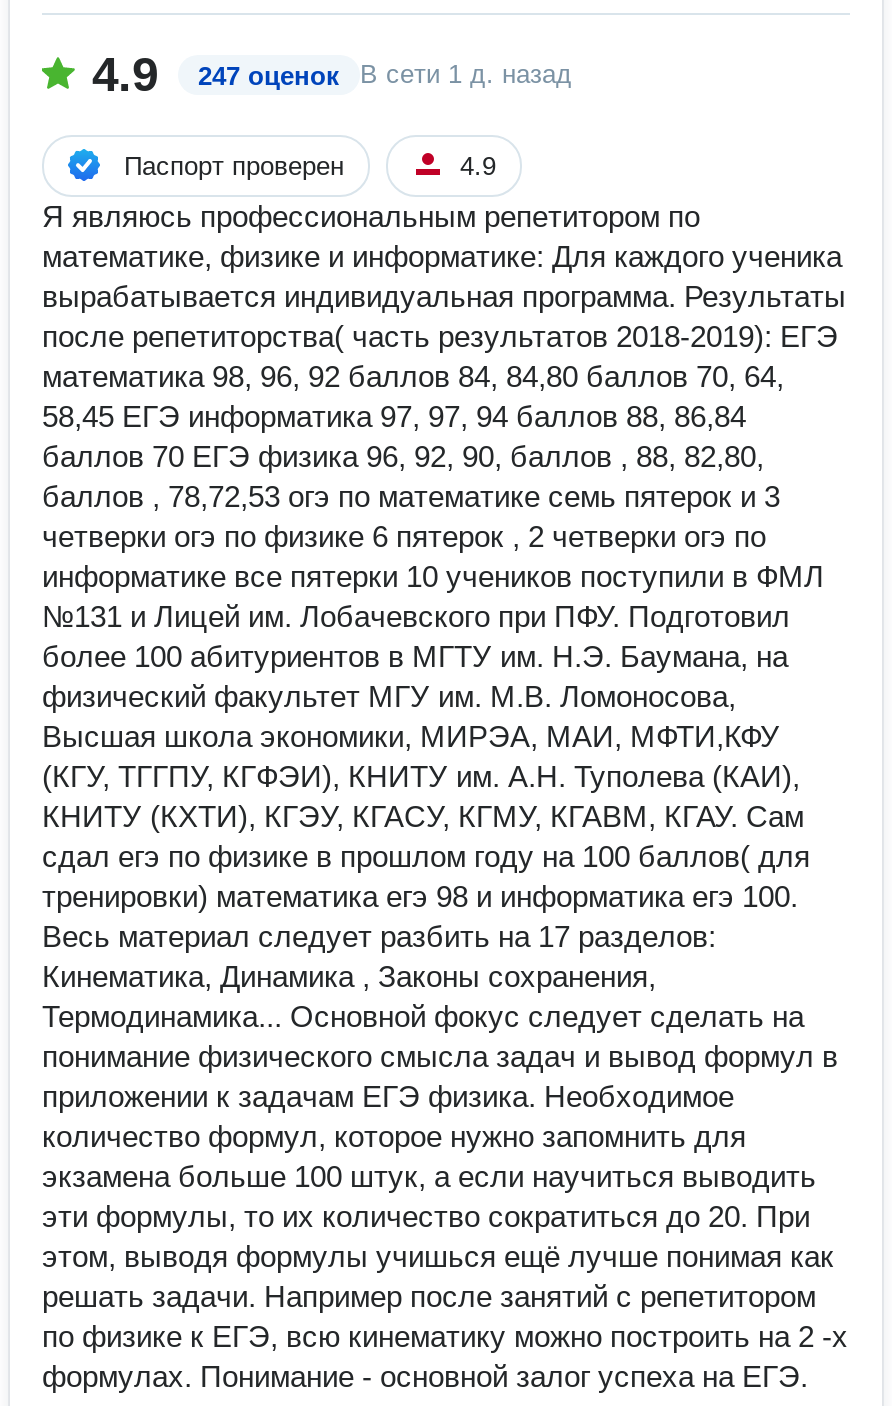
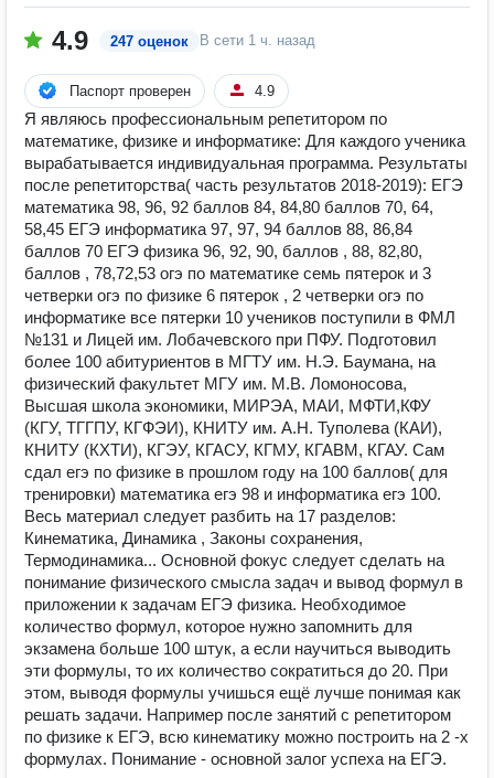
[92,47,572,101] 4.9 247 оценок В сети 1 д. назад -> [52,25,315,55] 4.9 247 оценок В сети 1 ч. назад

